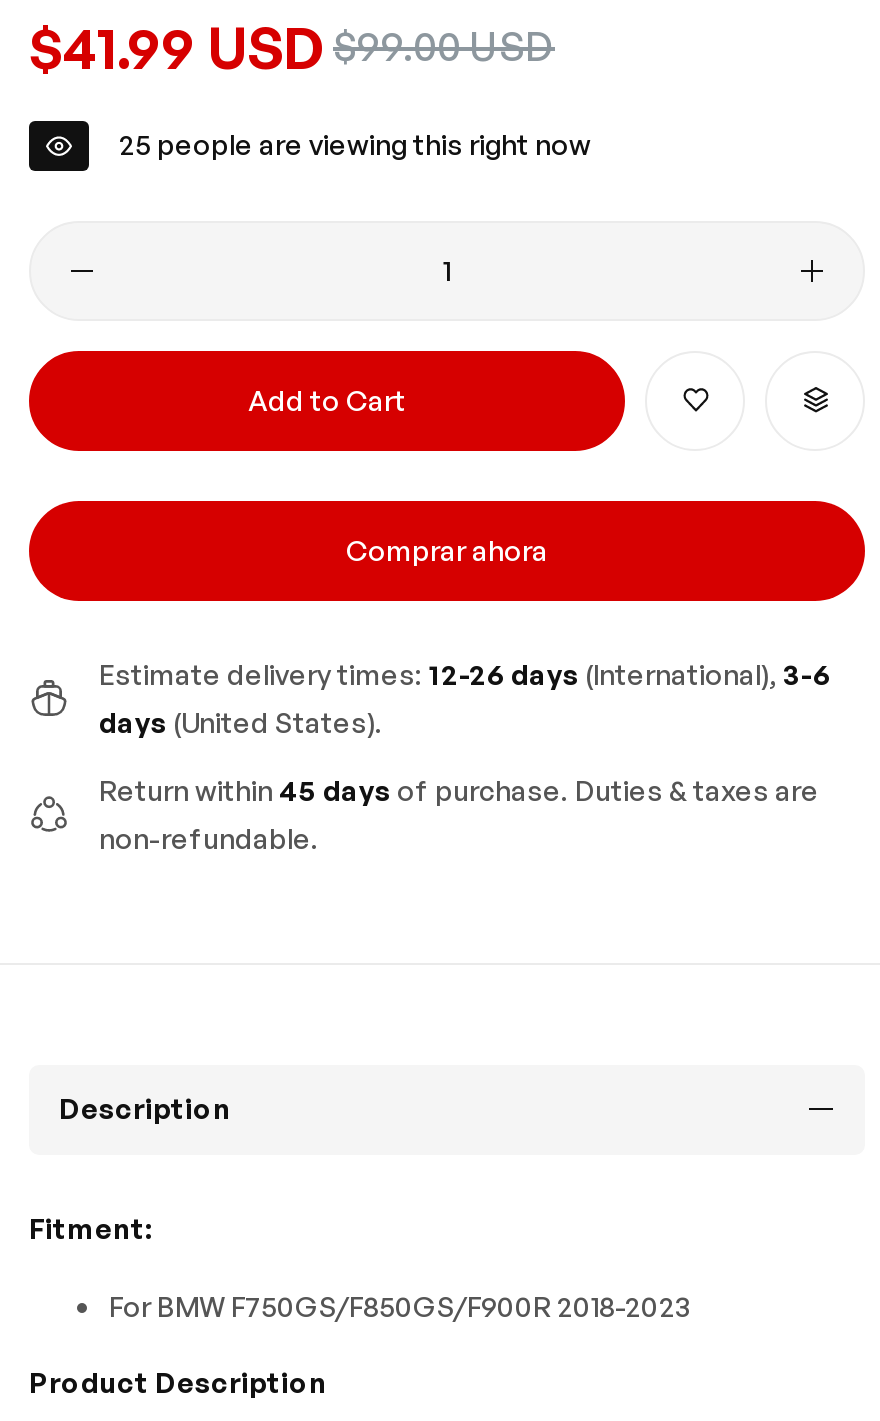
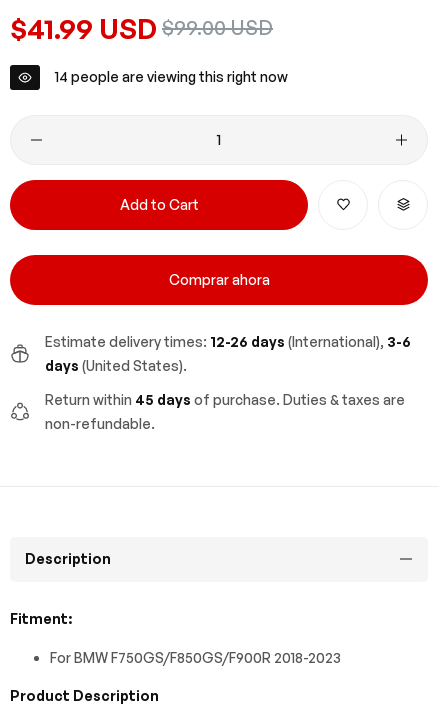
[119,127,591,161] 25 people are viewing this right now -> [55,68,288,85] 14 people are viewing this right now

